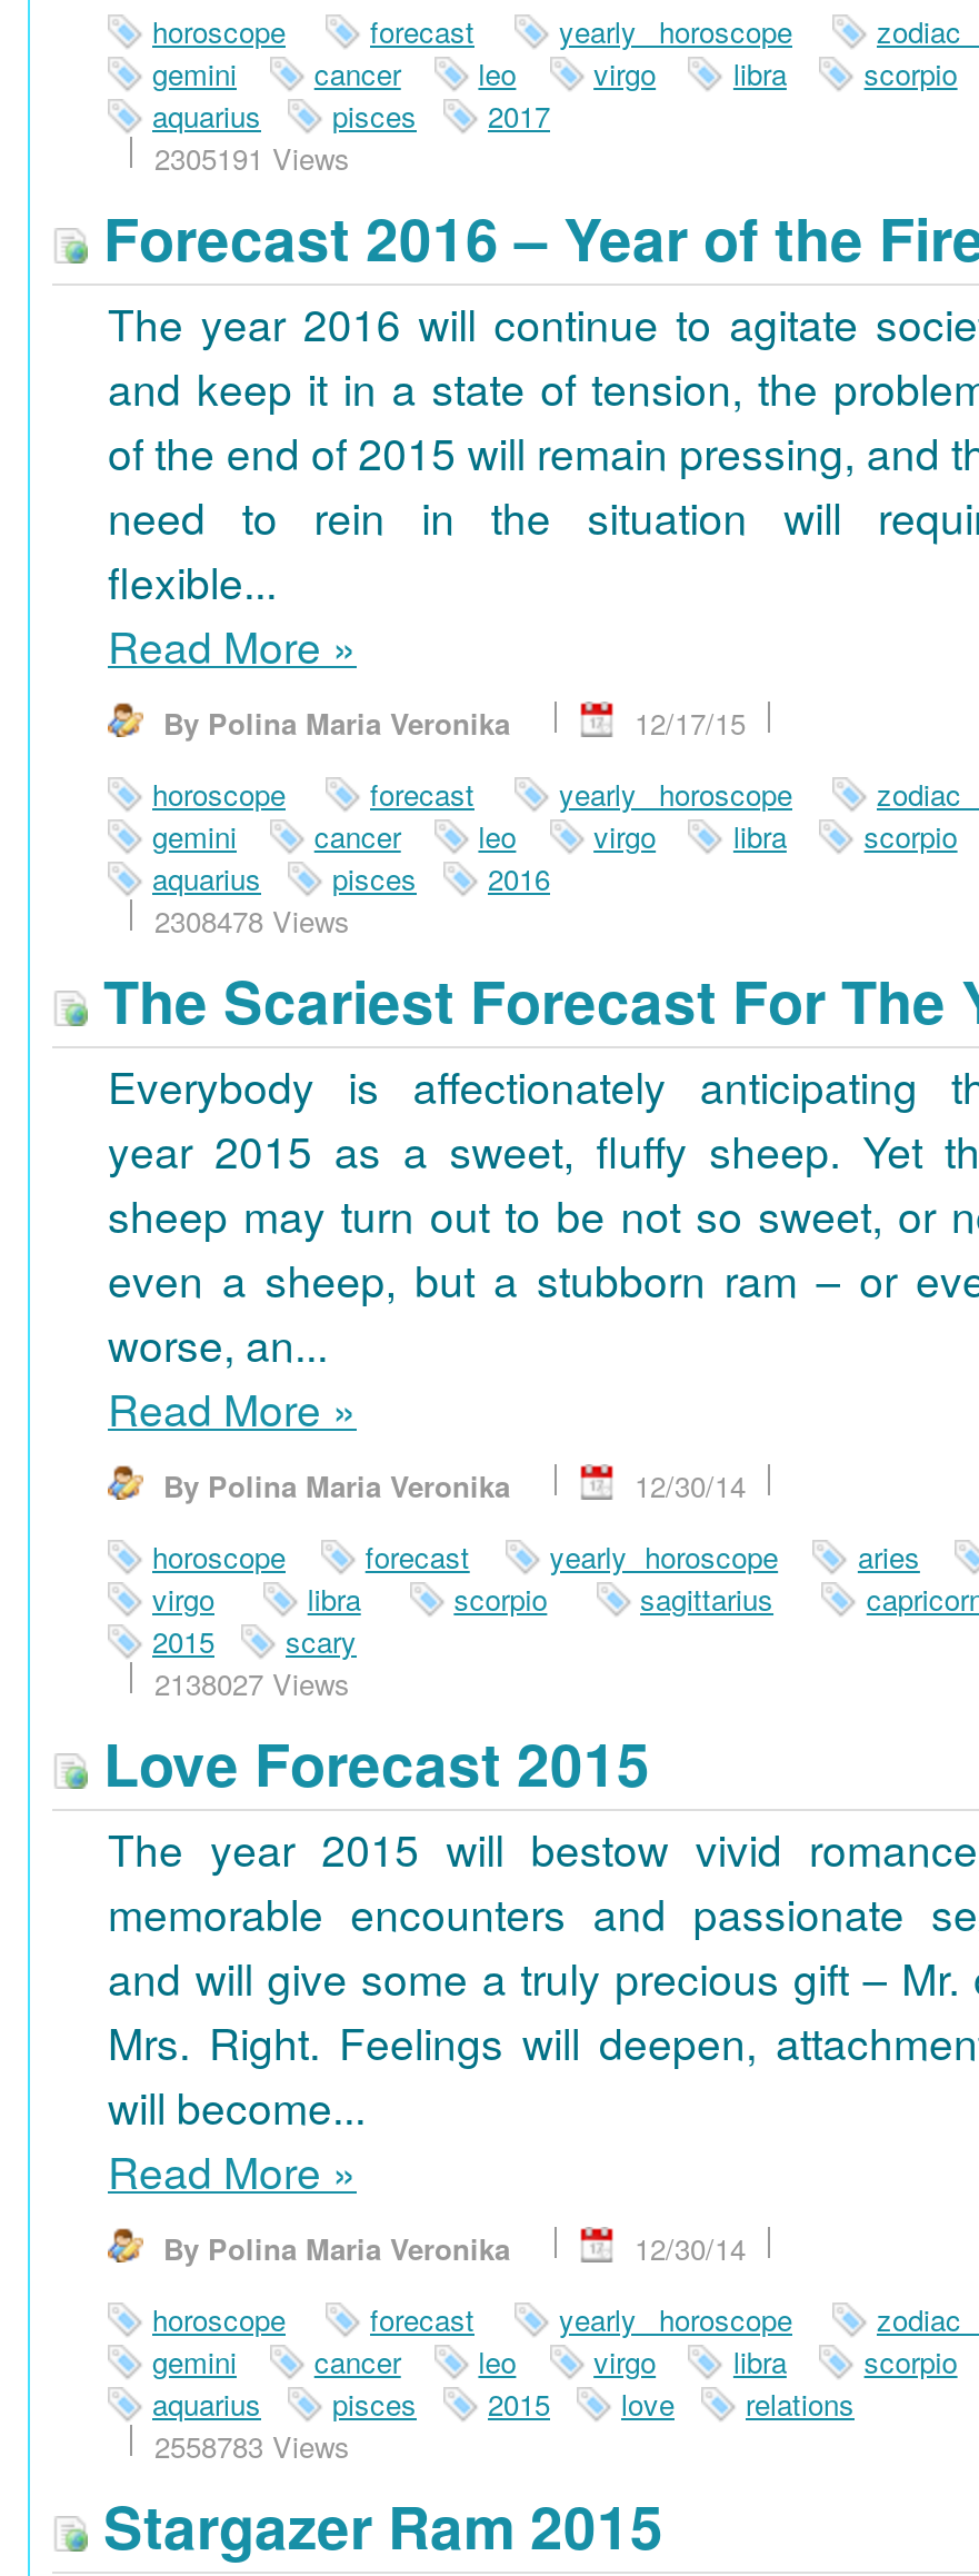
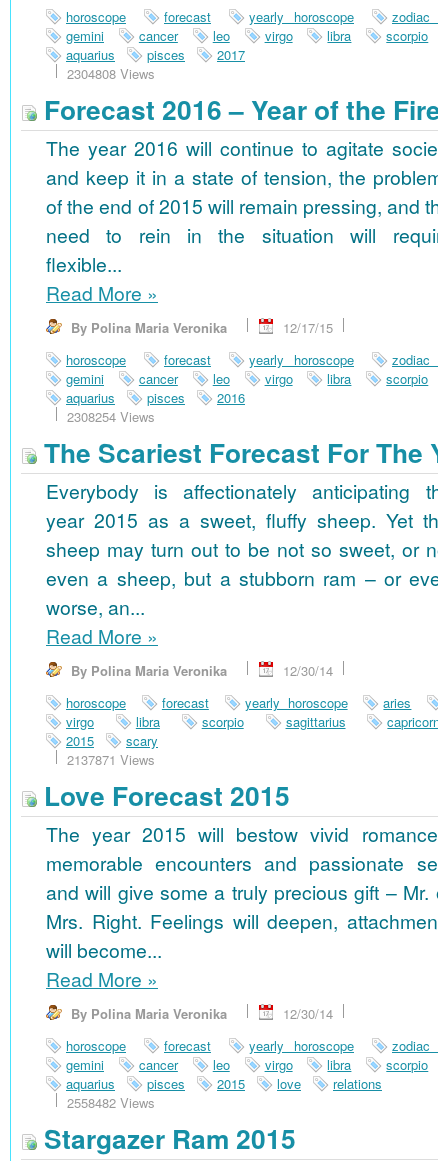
[154,137,350,179] 2305191 Views -> [67,64,155,83] 2304808 Views
[154,900,350,942] 2308478 Views -> [67,407,155,426] 2308254 Views
[154,1663,350,1705] 2138027 Views -> [67,750,155,769] 2137871 Views
[154,2425,350,2467] 2558783 Views -> [67,1093,155,1112] 2558482 Views

